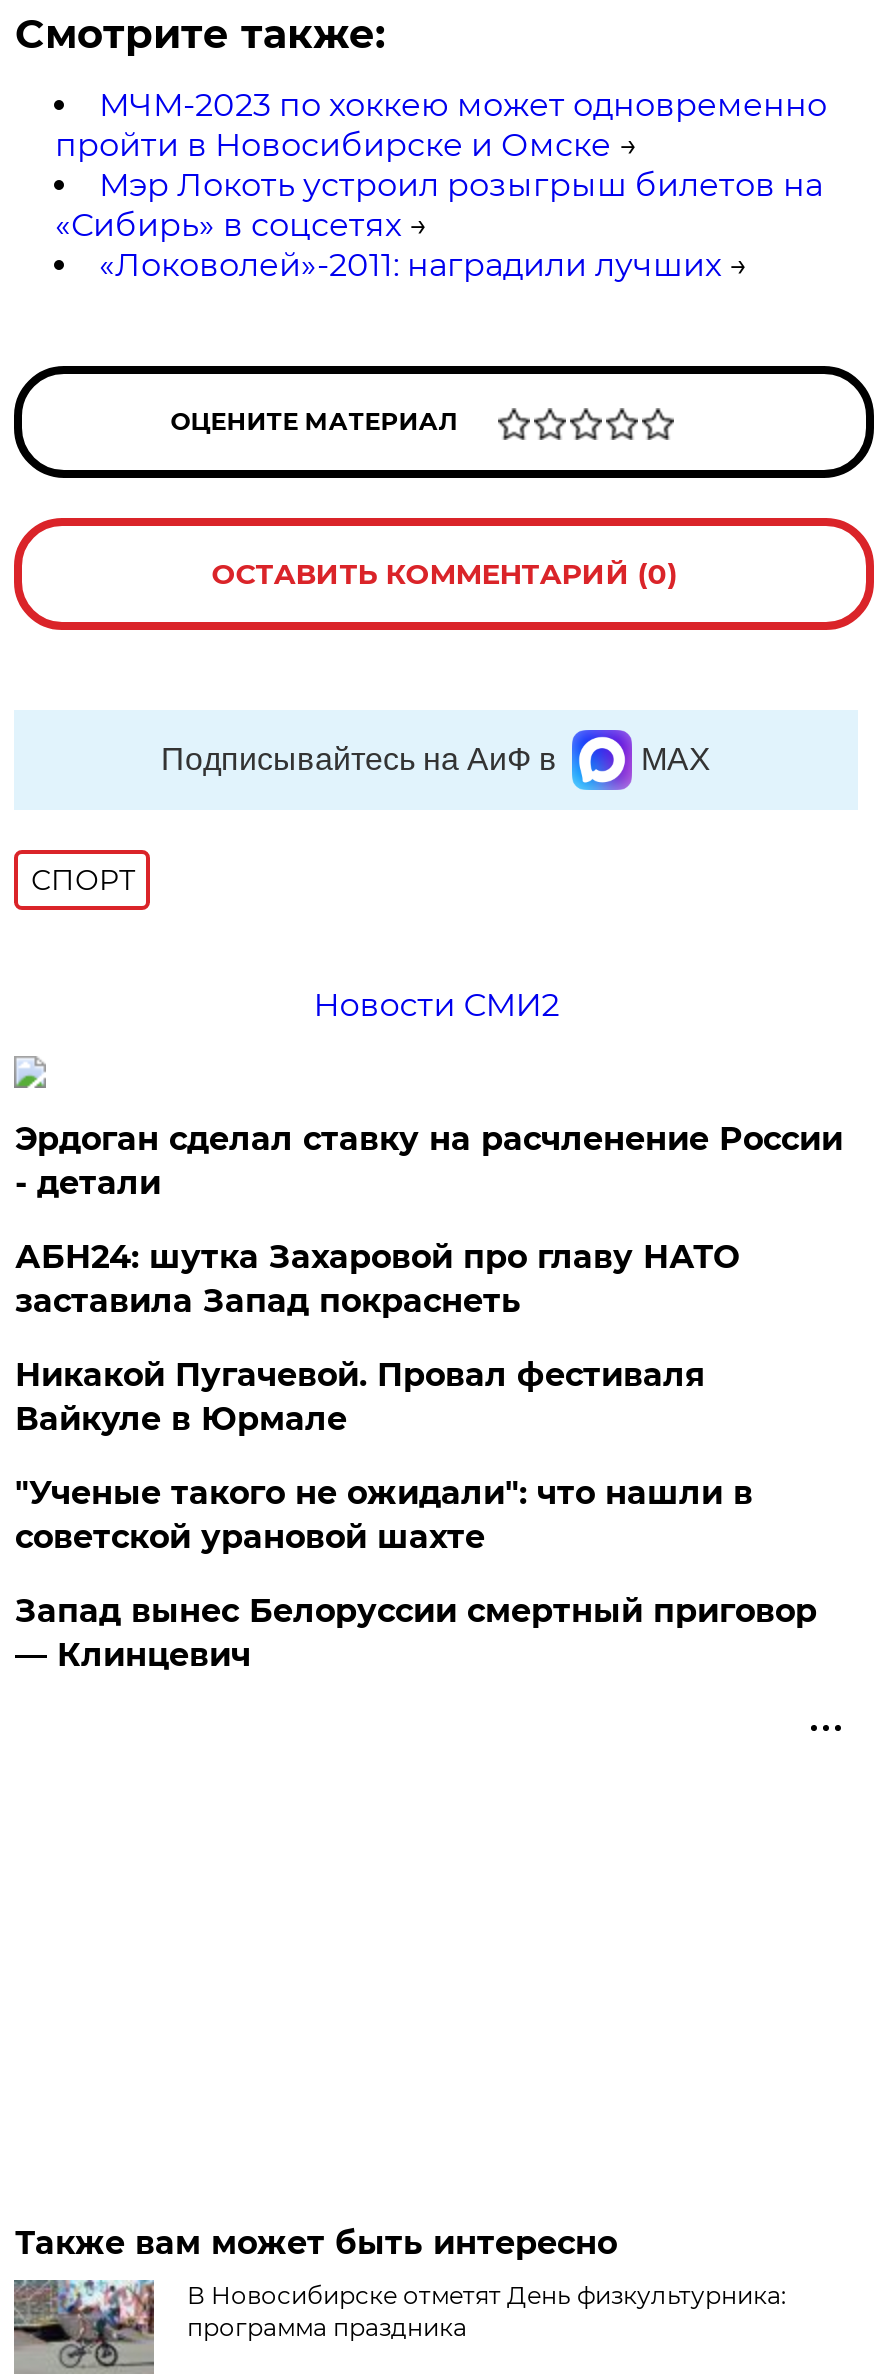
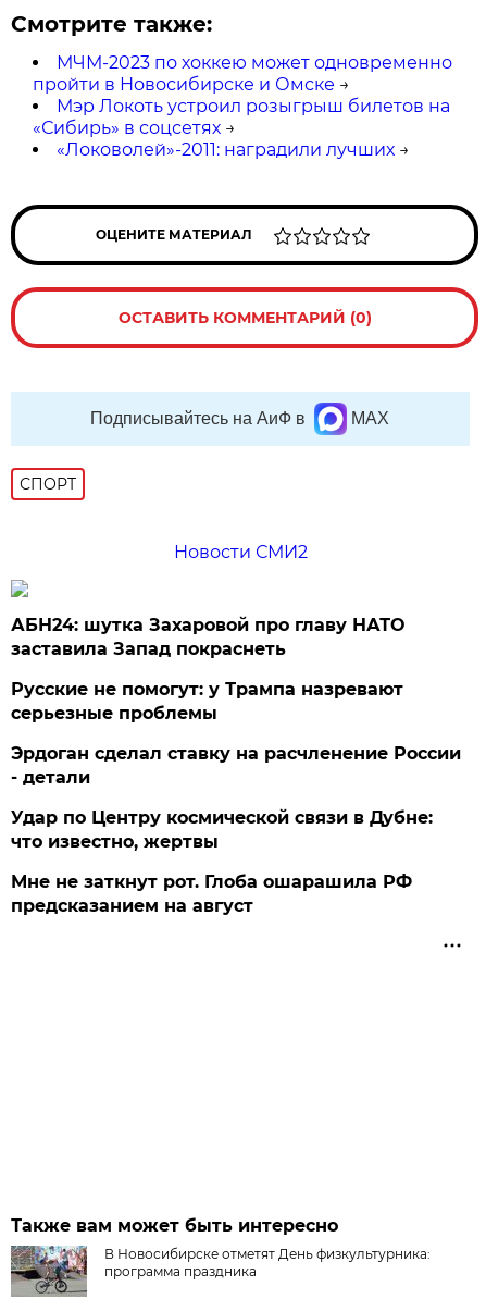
moved [15,1120,843,1202] -> [11,743,461,788]: Эрдоган сделал ставку на расчленение России | - детали
moved [15,1238,739,1320] -> [11,615,405,659]: АБН24: шутка Захаровой про главу НАТО | заставила Запад покраснеть
[15,1356,817,1674] Никакой Пугачевой. Провал фестиваля | Вайкуле в Юрмале | "Ученые такого не ожидали": что нашли в | советской урановой шахте | Запад вынес Белоруссии смертный приговор | — Клинцевич -> [11,679,433,916] Русские не помогут: у Трампа назревают | серьезные проблемы | Удар по Центру космической связи в Дубне: | что известно, жертвы | Мне не заткнут рот. Глоба ошарашила РФ | предсказанием на август

